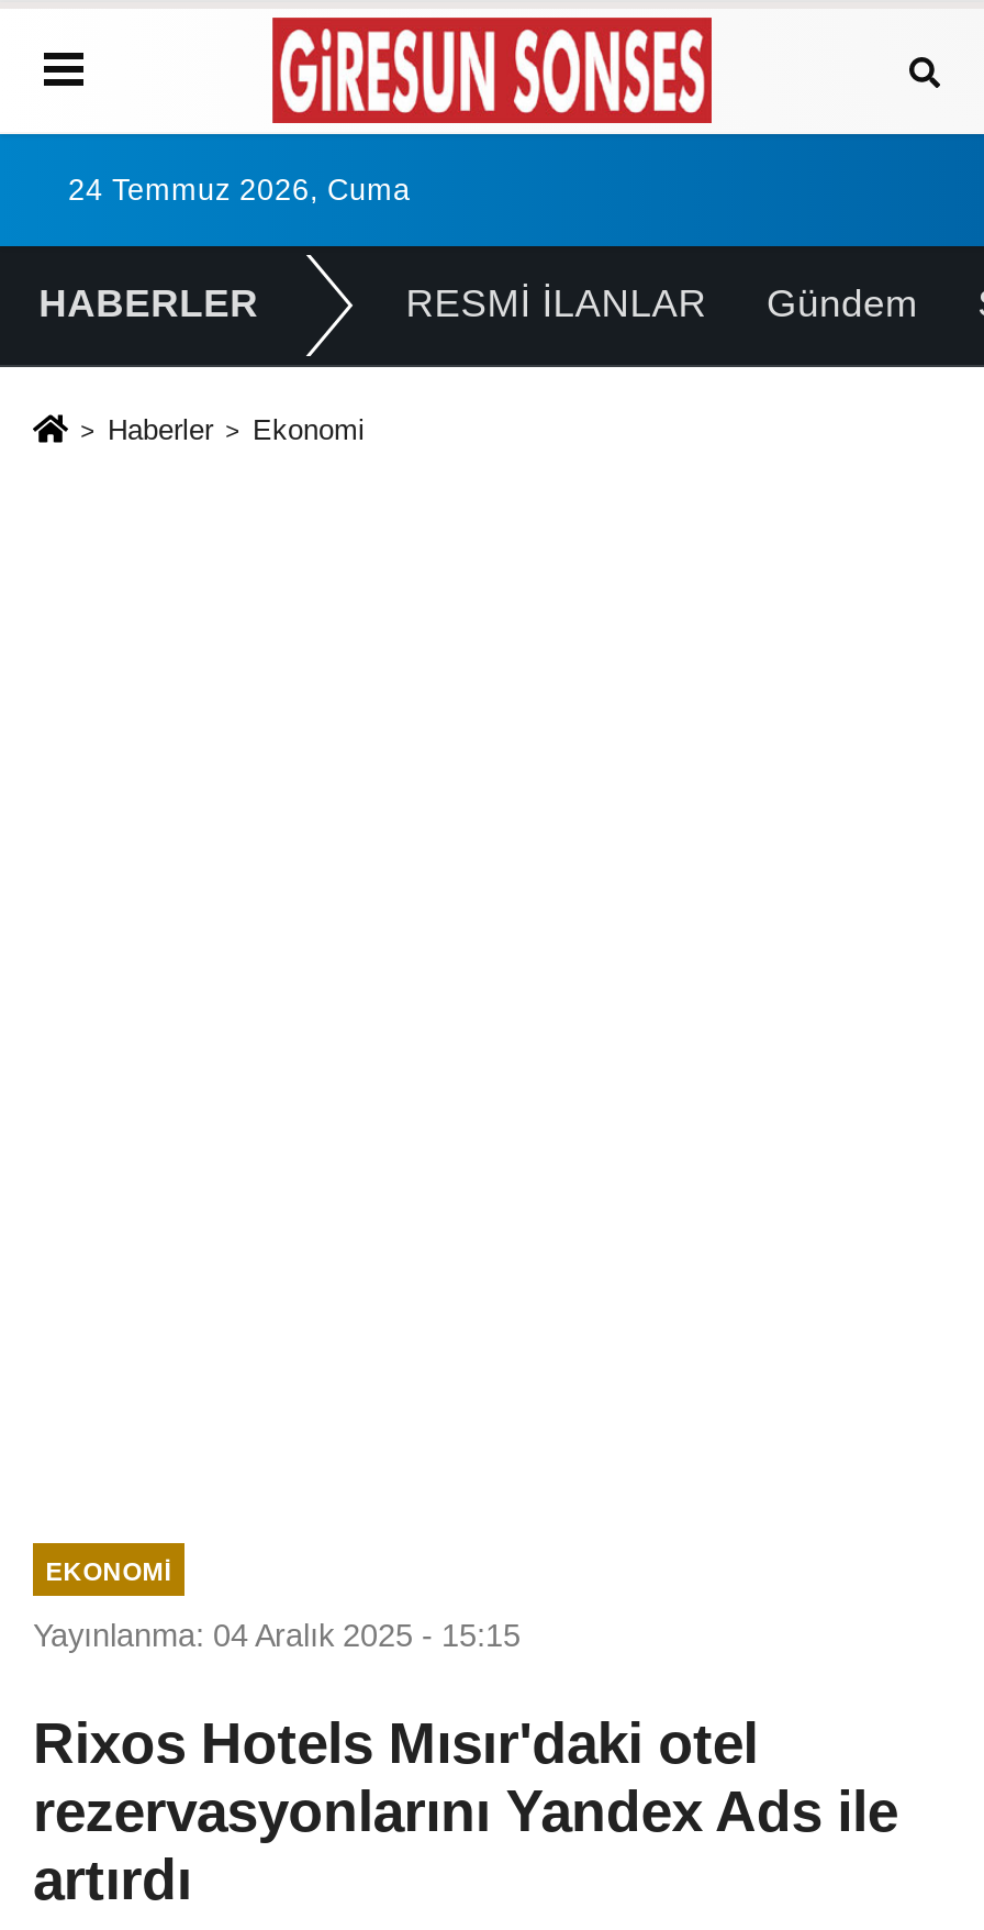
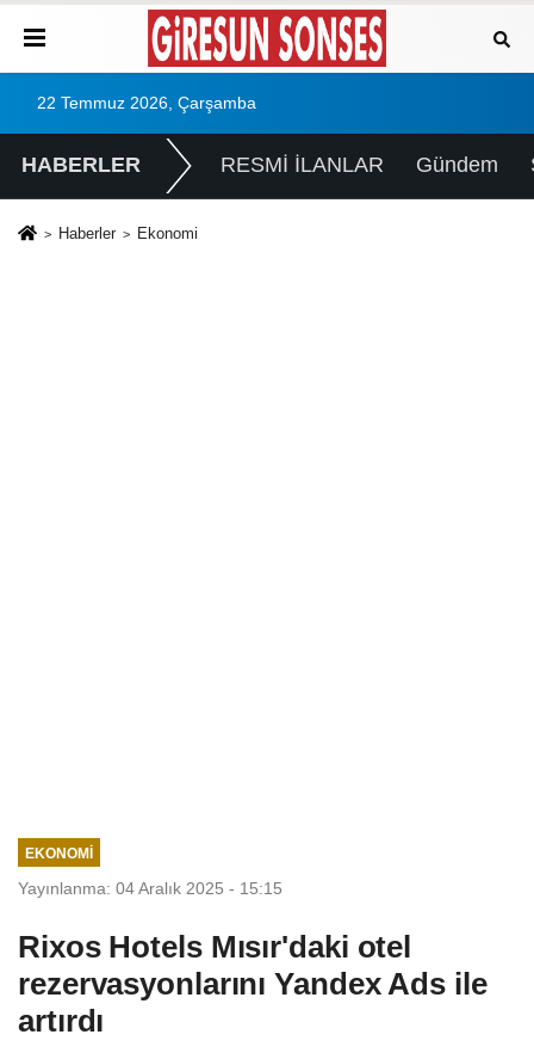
[68,174,411,207] 24 Temmuz 2026, Cuma -> [37,94,256,112] 22 Temmuz 2026, Çarşamba

